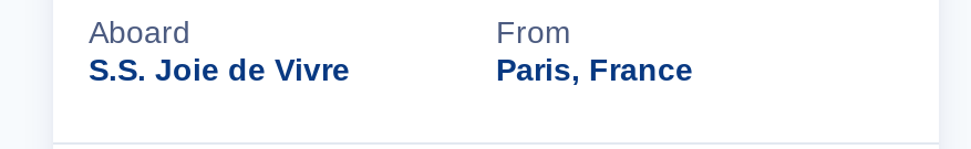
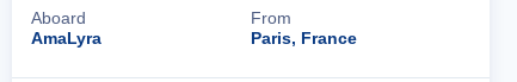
[89,52,350,87] S.S. Joie de Vivre -> [31,29,101,48] AmaLyra

